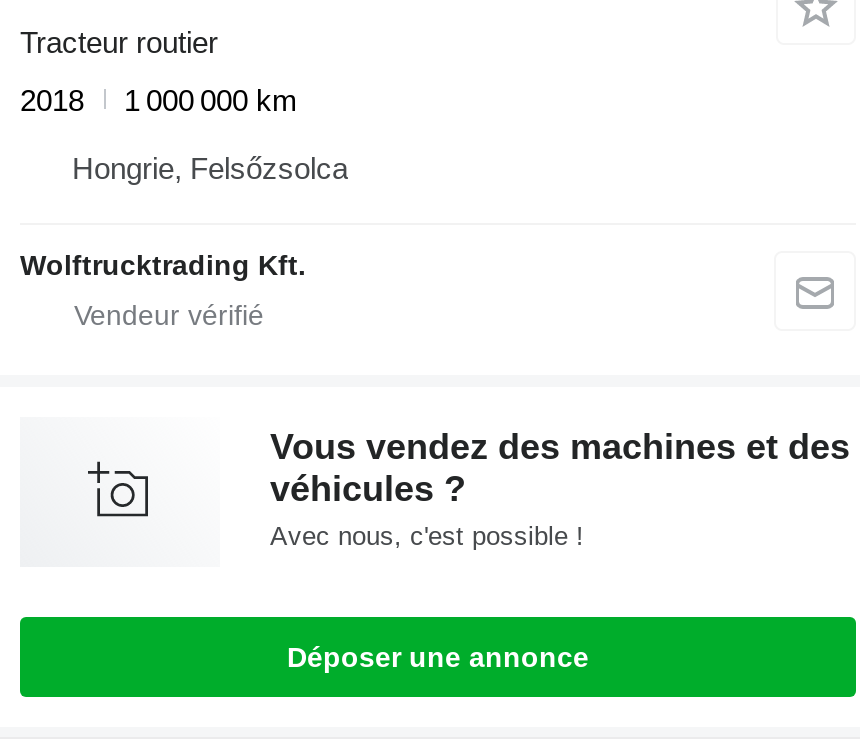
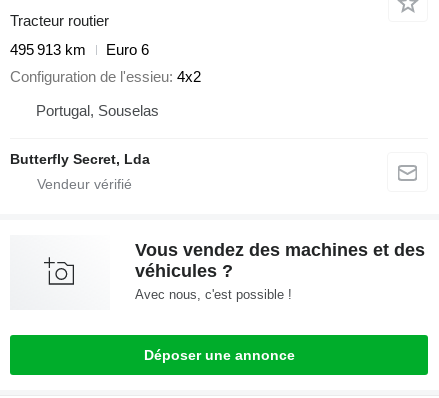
[20,82,348,280] 2018 | 1 000 000 km | Hongrie, Felsőzsolca | Wolftrucktrading Kft. -> [10,41,201,166] 495 913 km | Euro 6 | Configuration de l'essieu 4x2 | Portugal, Souselas | Butterfly Secret, Lda

